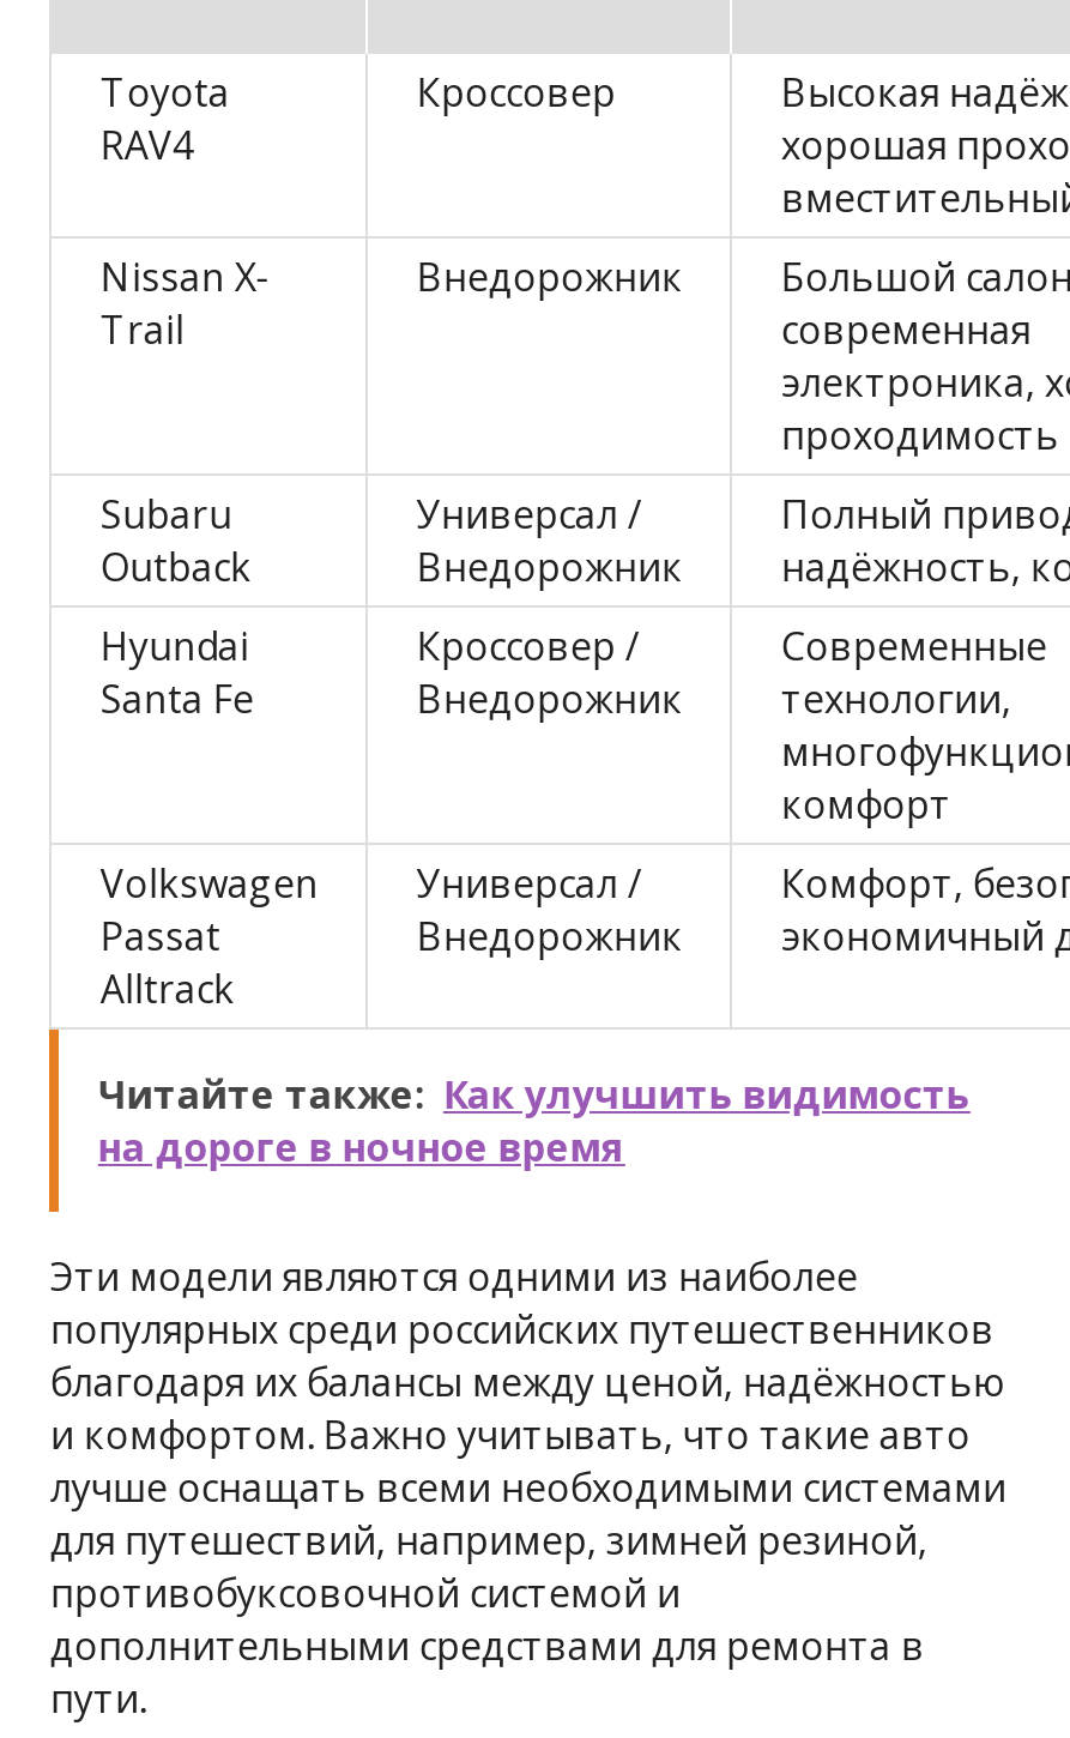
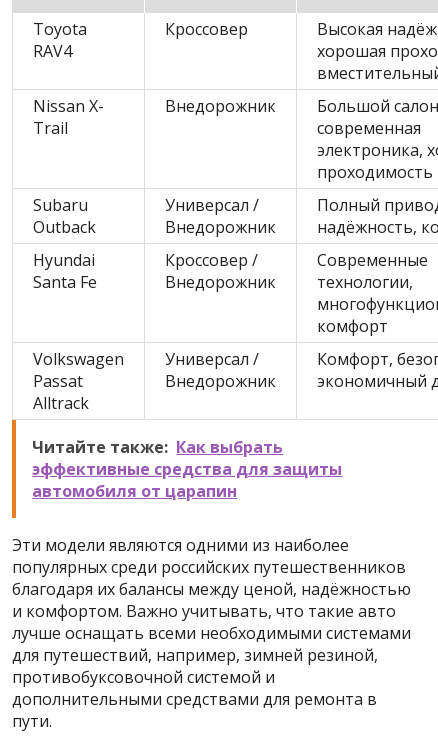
[98,1068,970,1173] Читайте также: Как улучшить видимость | на дороге в ночное время -> [32,436,342,502] Читайте также: Как выбрать | эффективные средства для защиты | автомобиля от царапин

